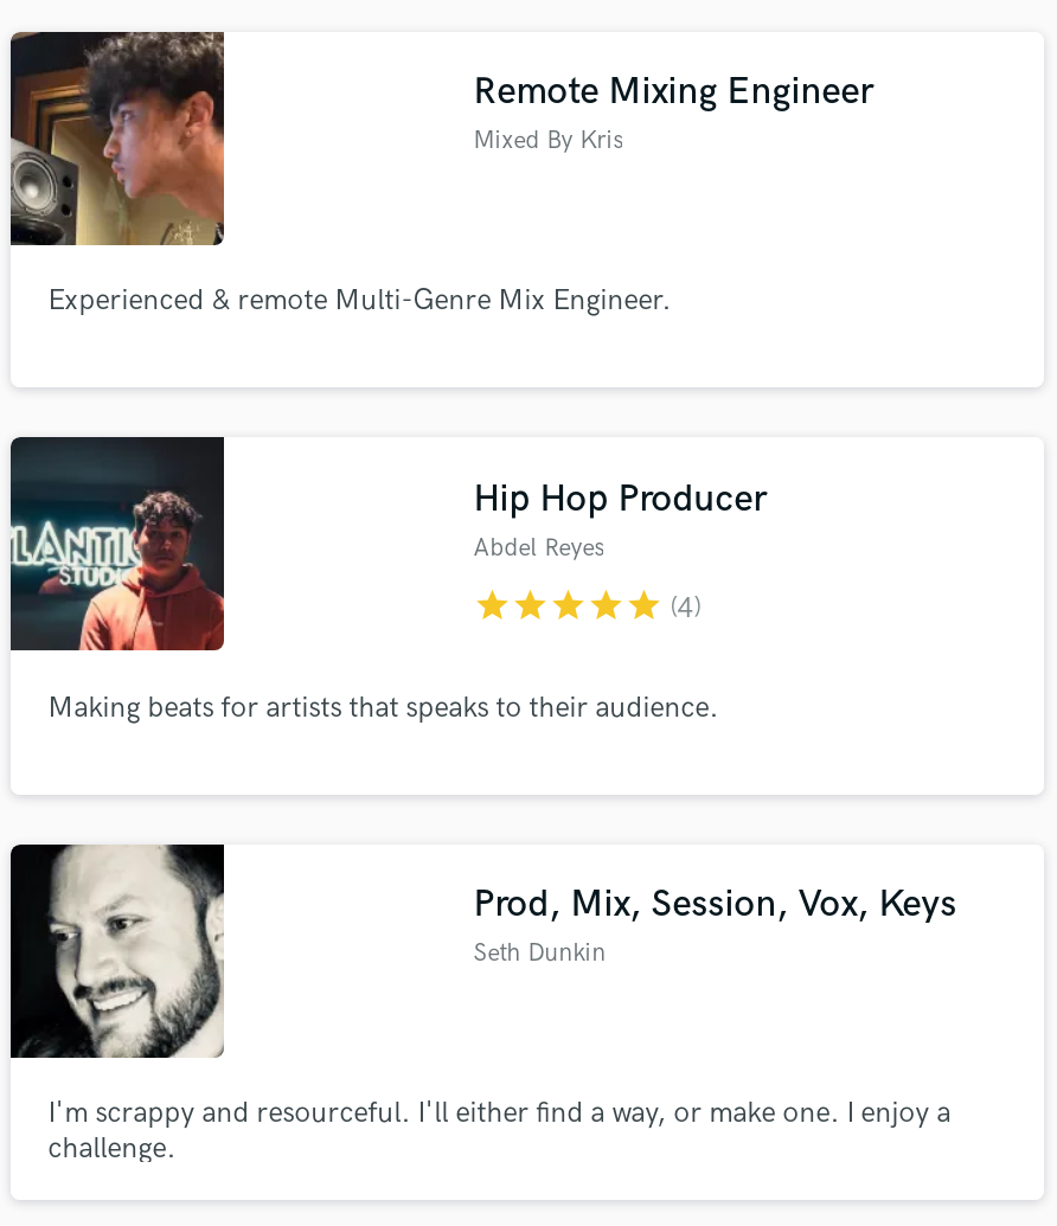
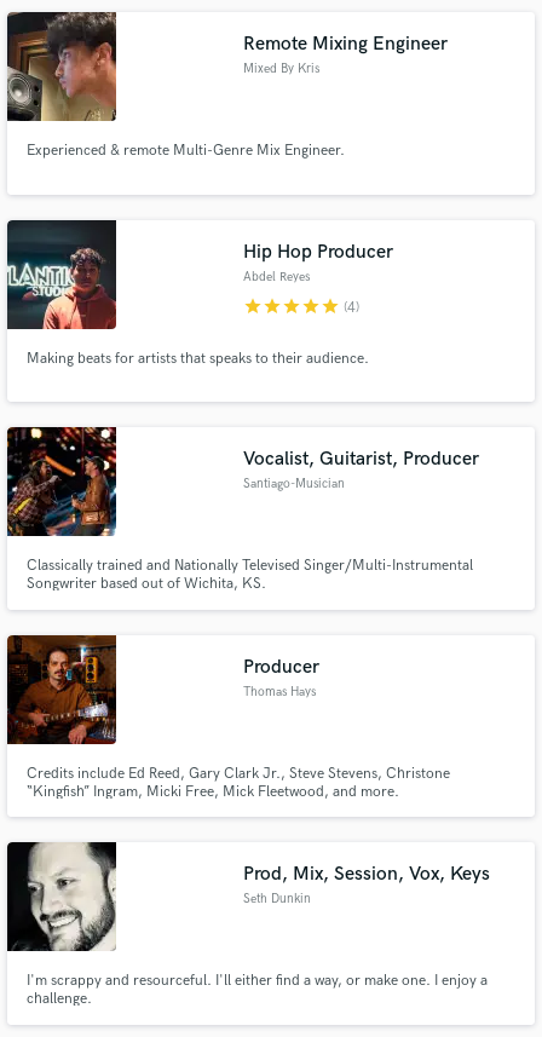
none -> [6,427,473,593] [image] | Classically trained and Nationally Televised Singer/Multi-Instrumental | Songwriter based out of Wichita, KS.
none -> [6,635,450,800] [image] | Credits include Ed Reed, Gary Clark Jr., Steve Stevens, Christone | “Kingfish” Ingram, Micki Free, Mick Fleetwood, and more.
none -> [243,448,479,491] Vocalist, Guitarist, Producer | Santiago-Musician
none -> [243,655,320,699] Producer | Thomas Hays

